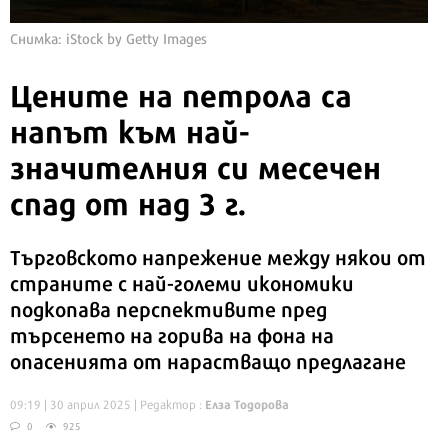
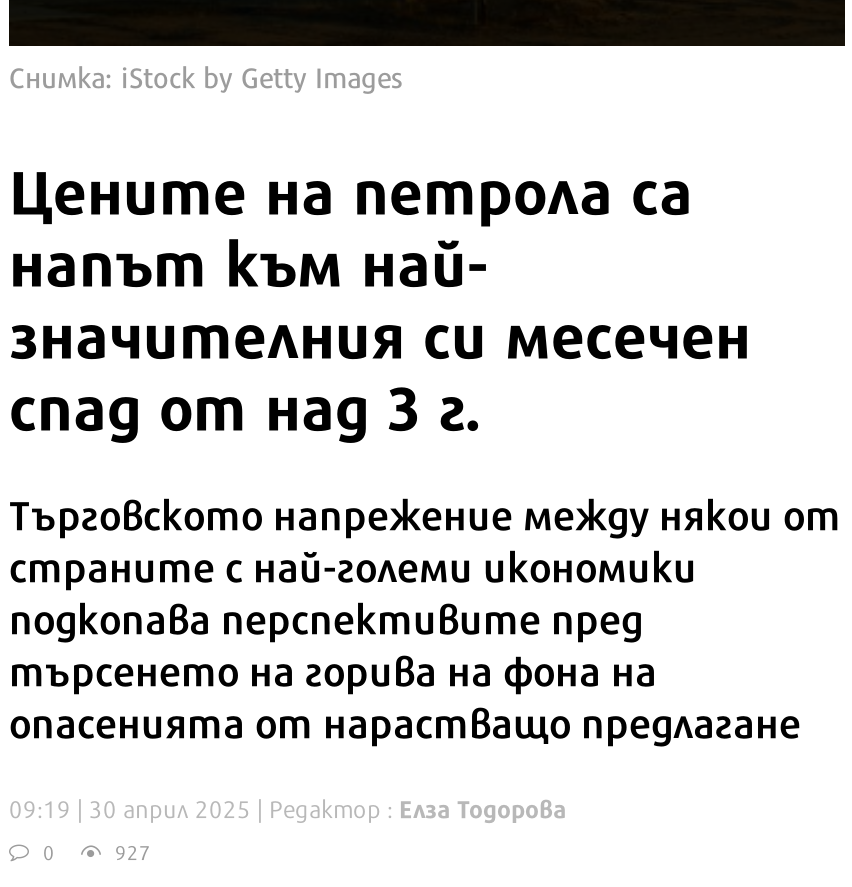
[24,418,81,433] 0 925 -> [37,836,151,866] 0 927

